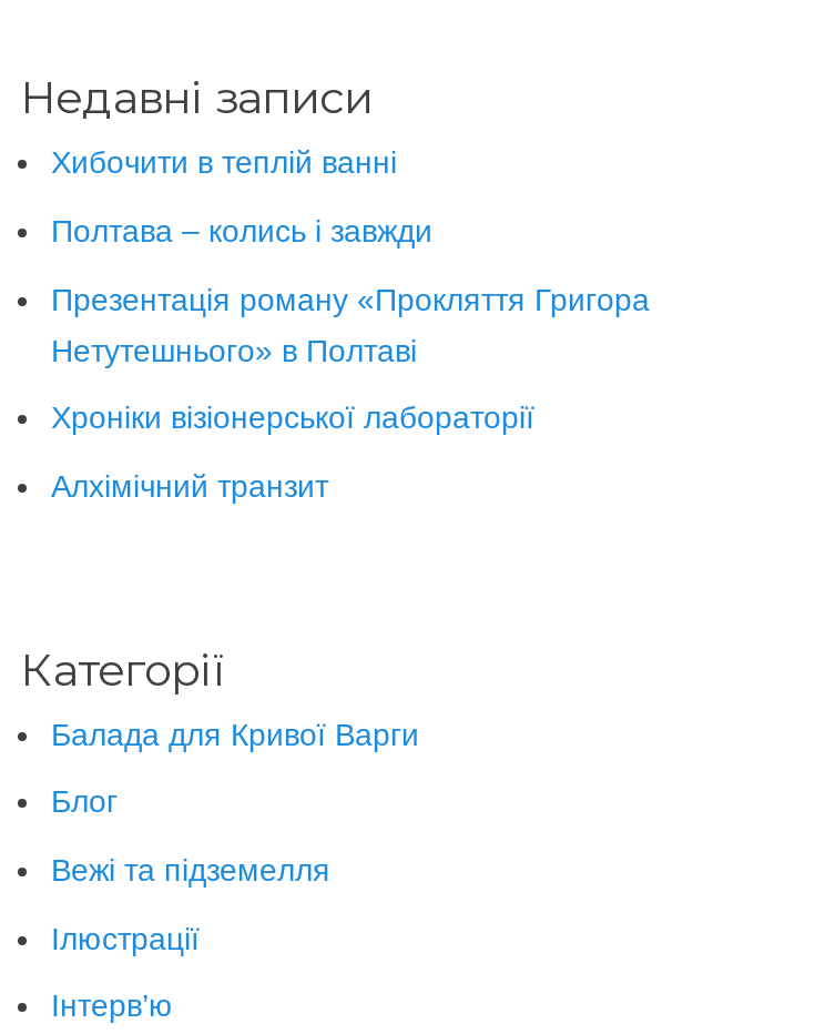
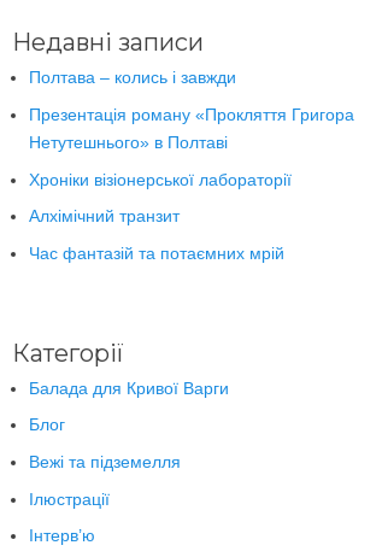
[51,145,397,180] Хибочити в теплій ванні -> none
moved [51,213,650,503] -> [29,68,354,226]: Полтава – колись і завжди | Презентація роману «Прокляття Григора | Нетутешнього» в Полтаві | Хроніки візіонерської лабораторії | Алхімічний транзит
none -> [29,243,284,263] Час фантазій та потаємних мрій

